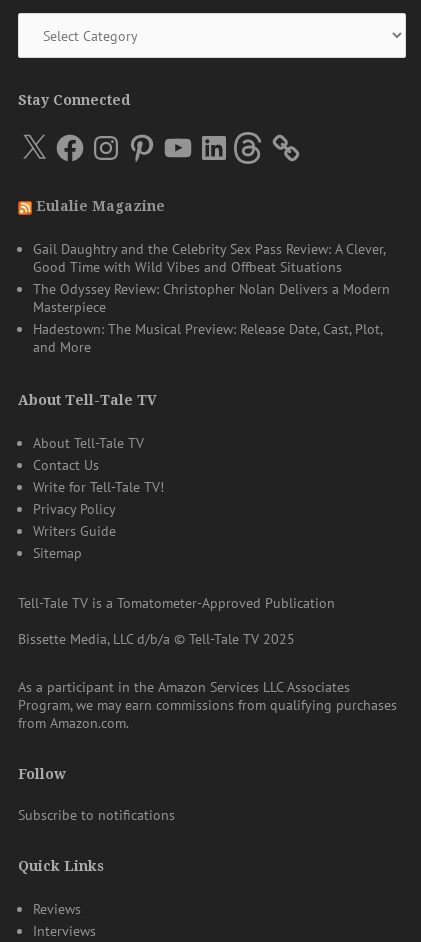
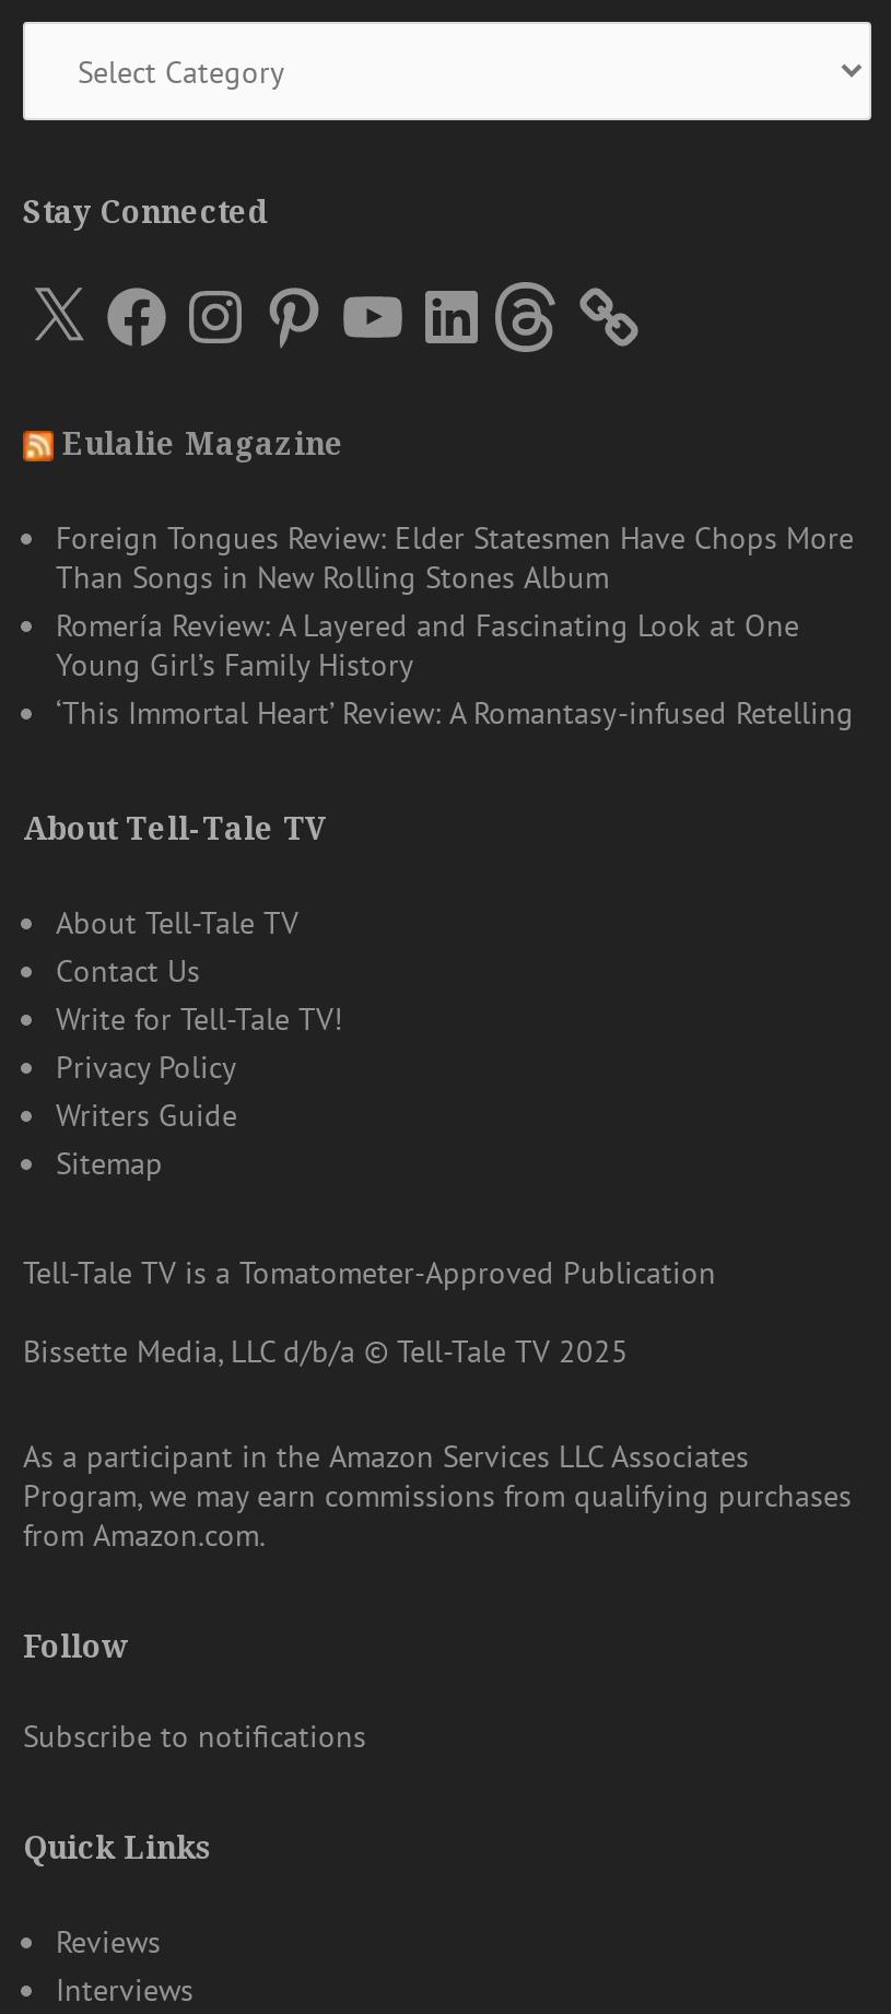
[33,240,390,356] Gail Daughtry and the Celebrity Sex Pass Review: A Clever, | Good Time with Wild Vibes and Offbeat Situations | The Odyssey Review: Christopher Nolan Delivers a Modern | Masterpiece | Hadestown: The Musical Preview: Release Date, Cast, Plot, | and More -> [56,519,854,733] Foreign Tongues Review: Elder Statesmen Have Chops More | Than Songs in New Rolling Stones Album | Romería Review: A Layered and Fascinating Look at One | Young Girl’s Family History | ‘This Immortal Heart’ Review: A Romantasy-infused Retelling

